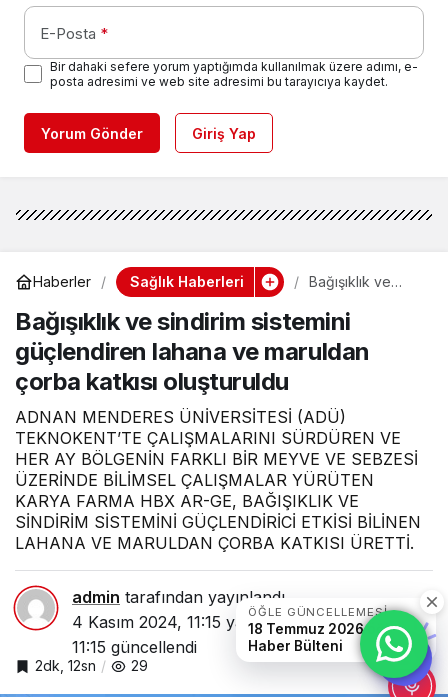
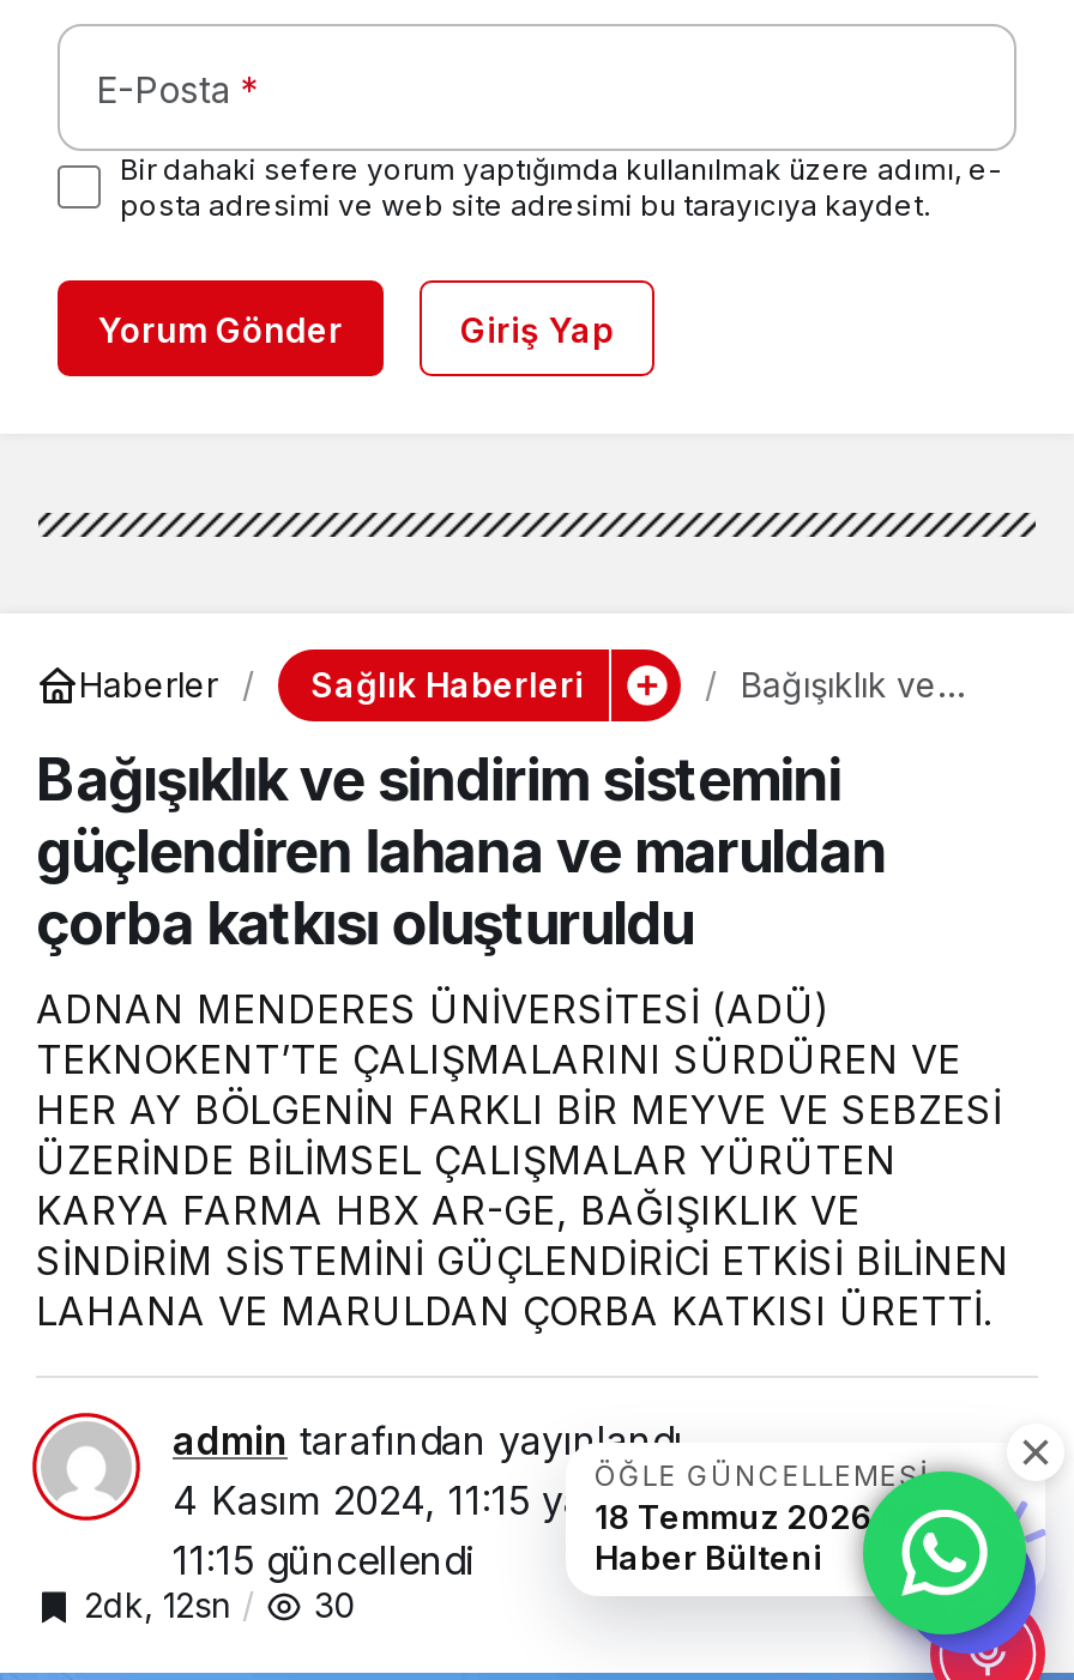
[131,657,148,674] 29 -> [314,1583,355,1624] 30

